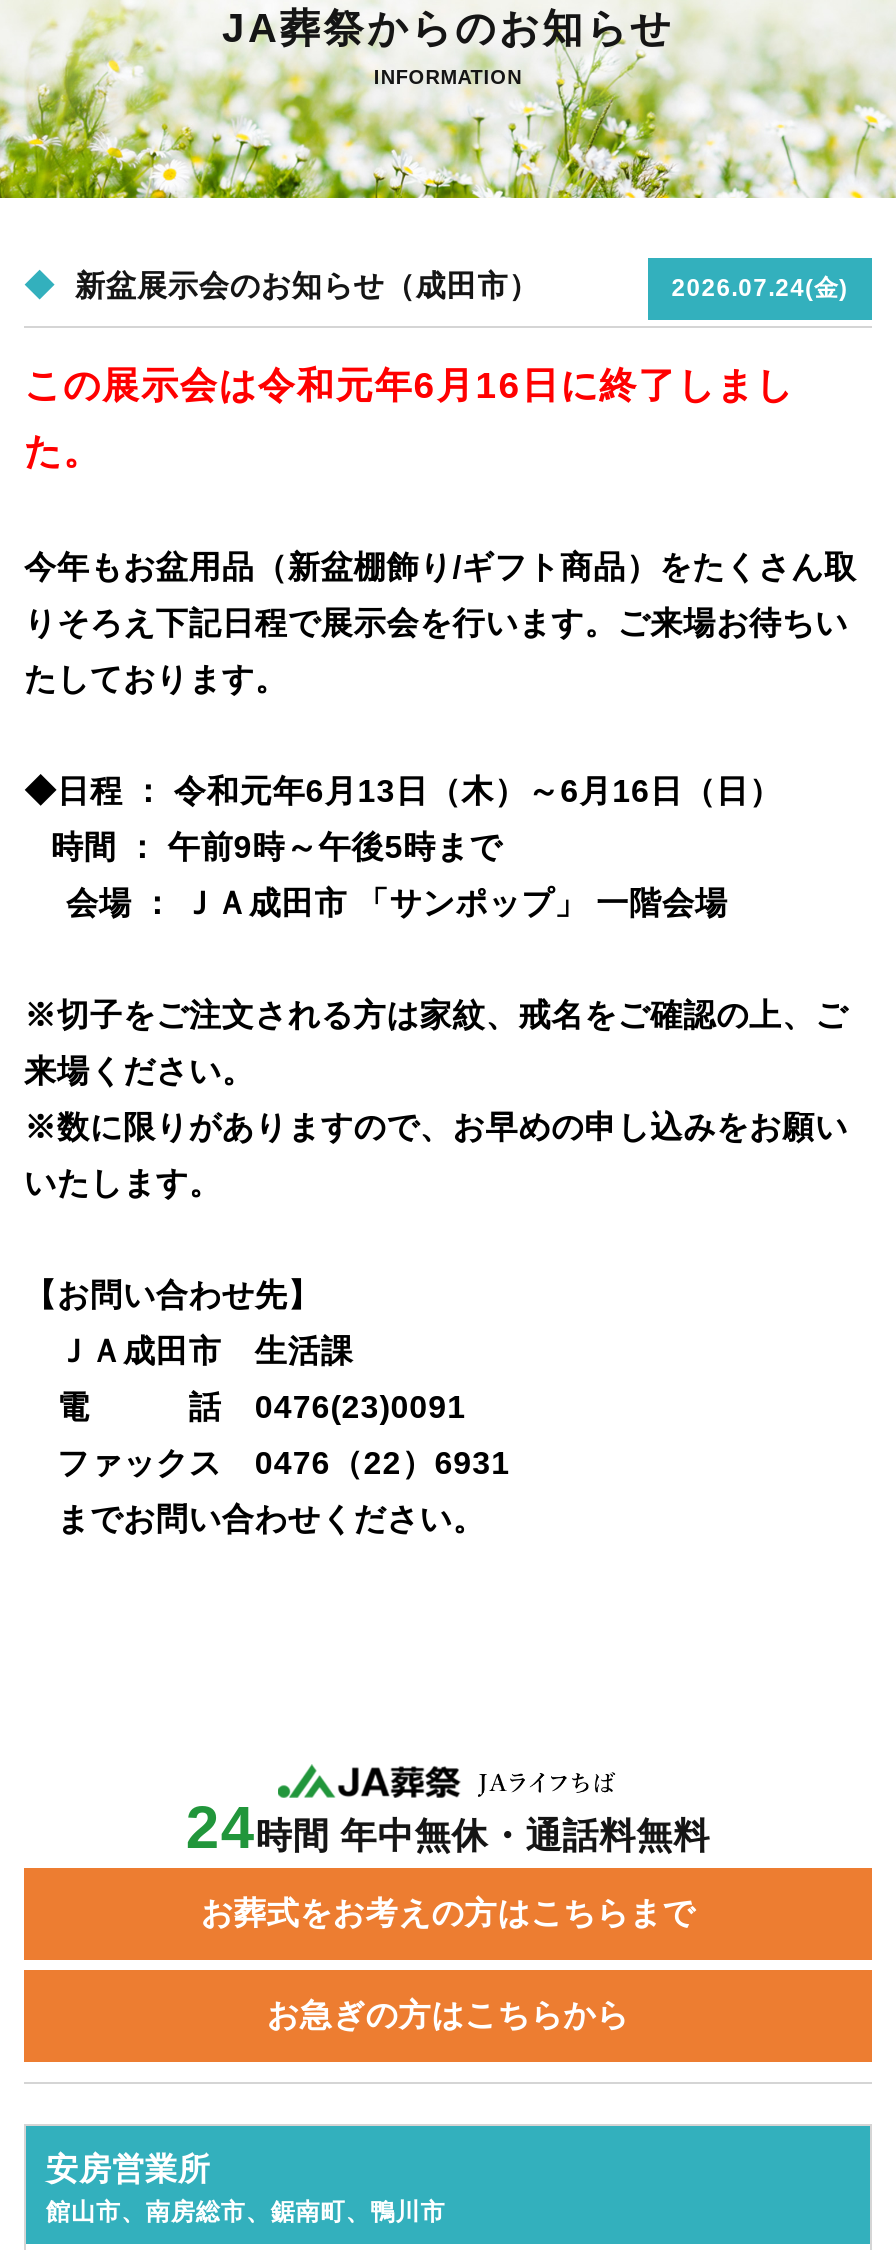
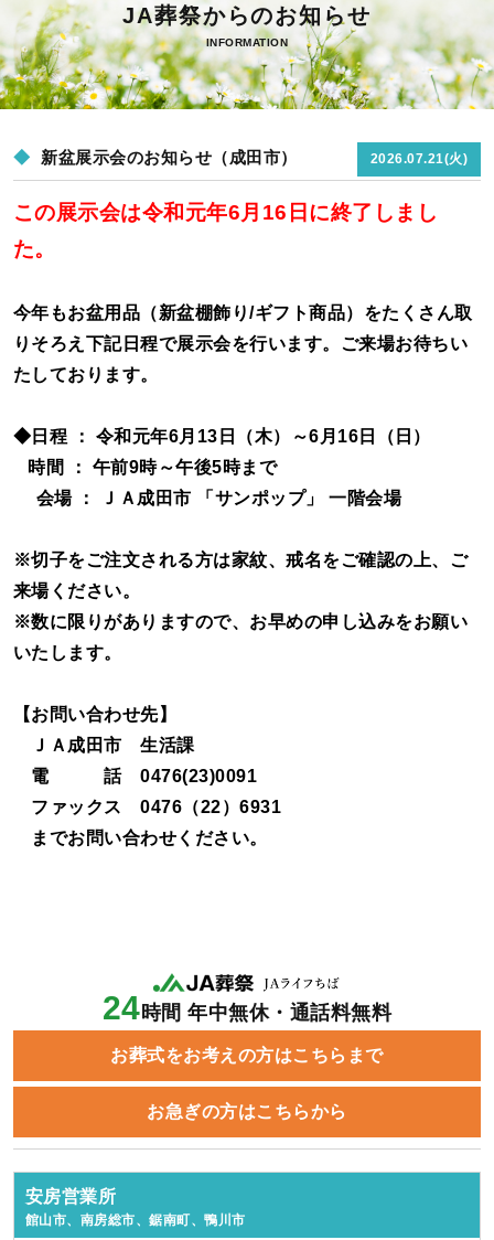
[672,274,848,302] 2026.07.24(金) -> [370,151,468,167] 2026.07.21(火)

